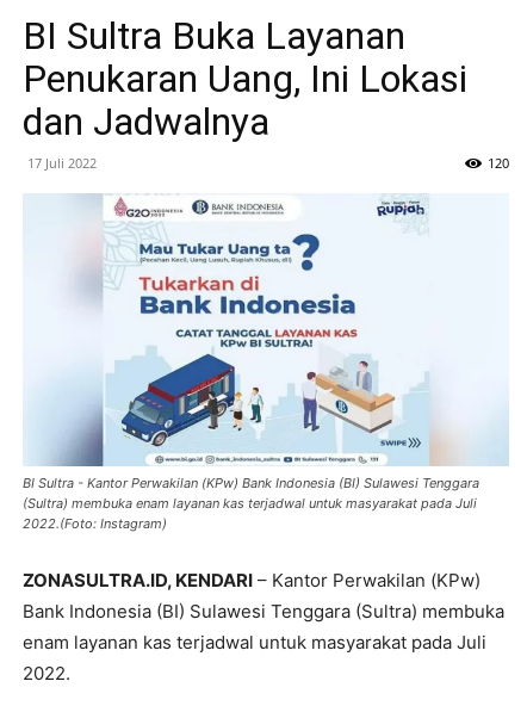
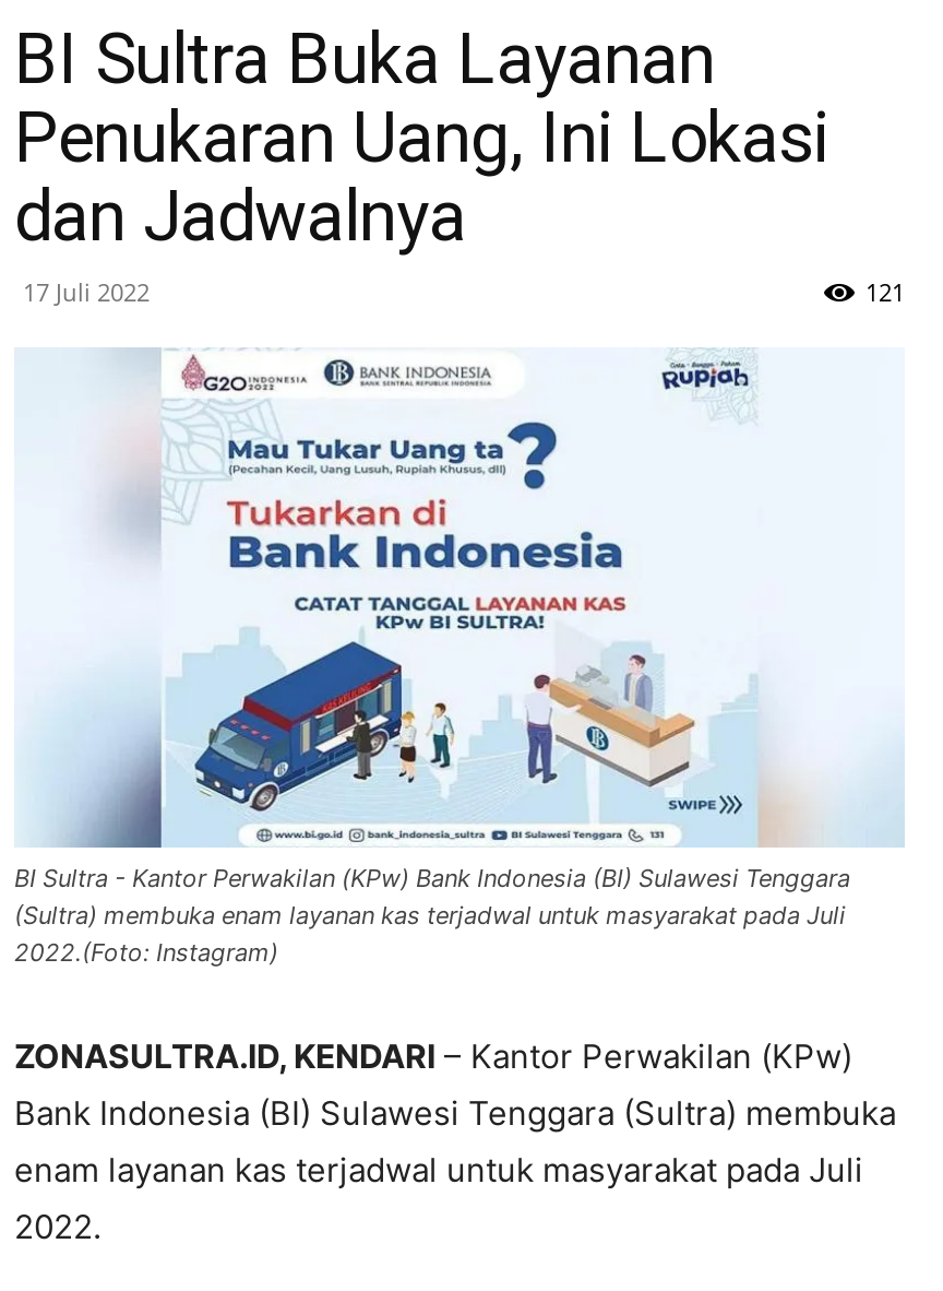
[488,154,509,172] 120 -> [866,275,905,308] 121

